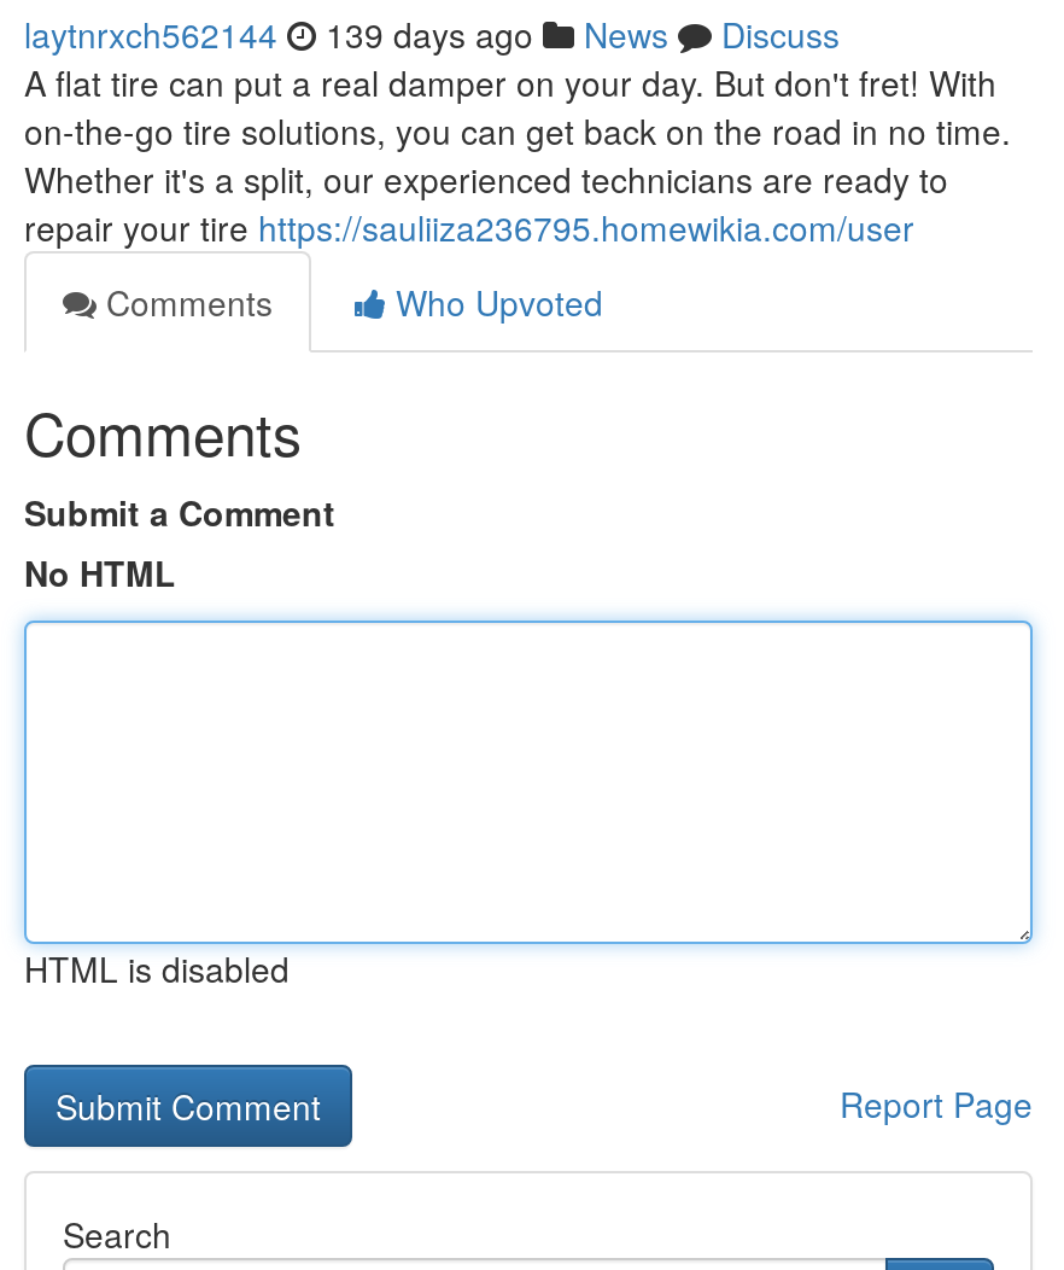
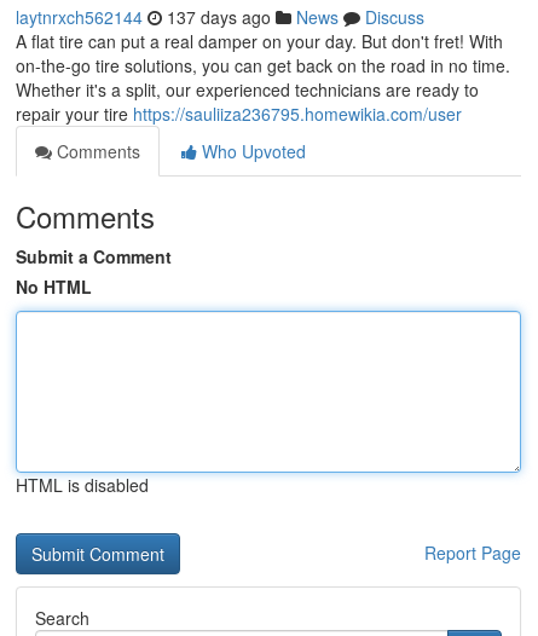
[24,10,840,58] laytnrxch562144 139 days ago News Discuss -> [16,5,424,29] laytnrxch562144 137 days ago News Discuss

